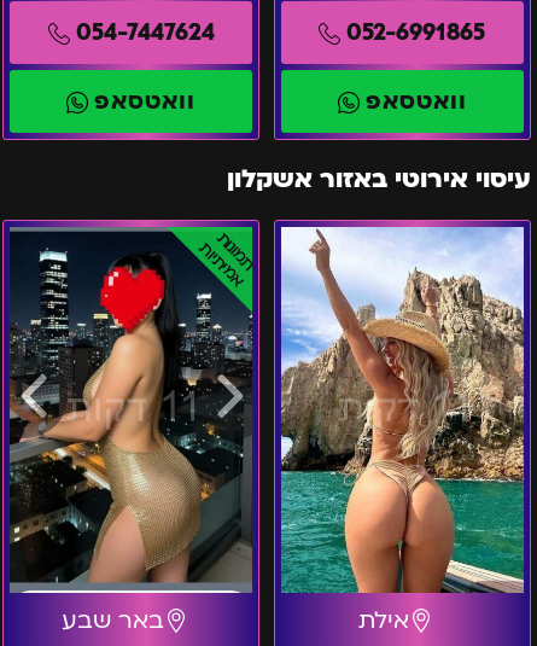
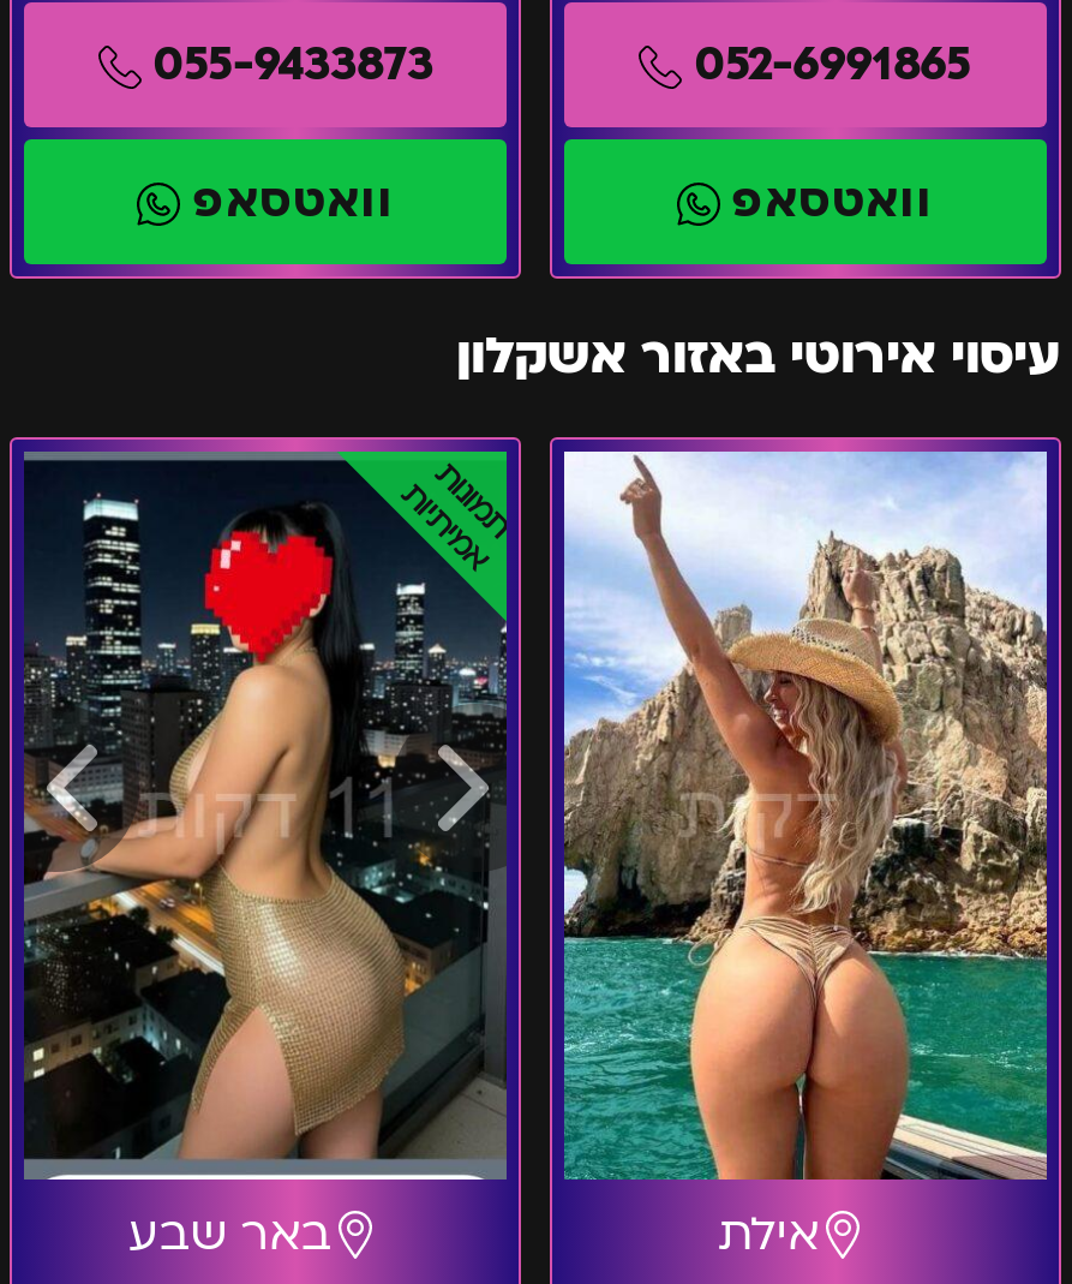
[76,17,214,49] 054-7447624 -> [153,35,434,97] 055-9433873

